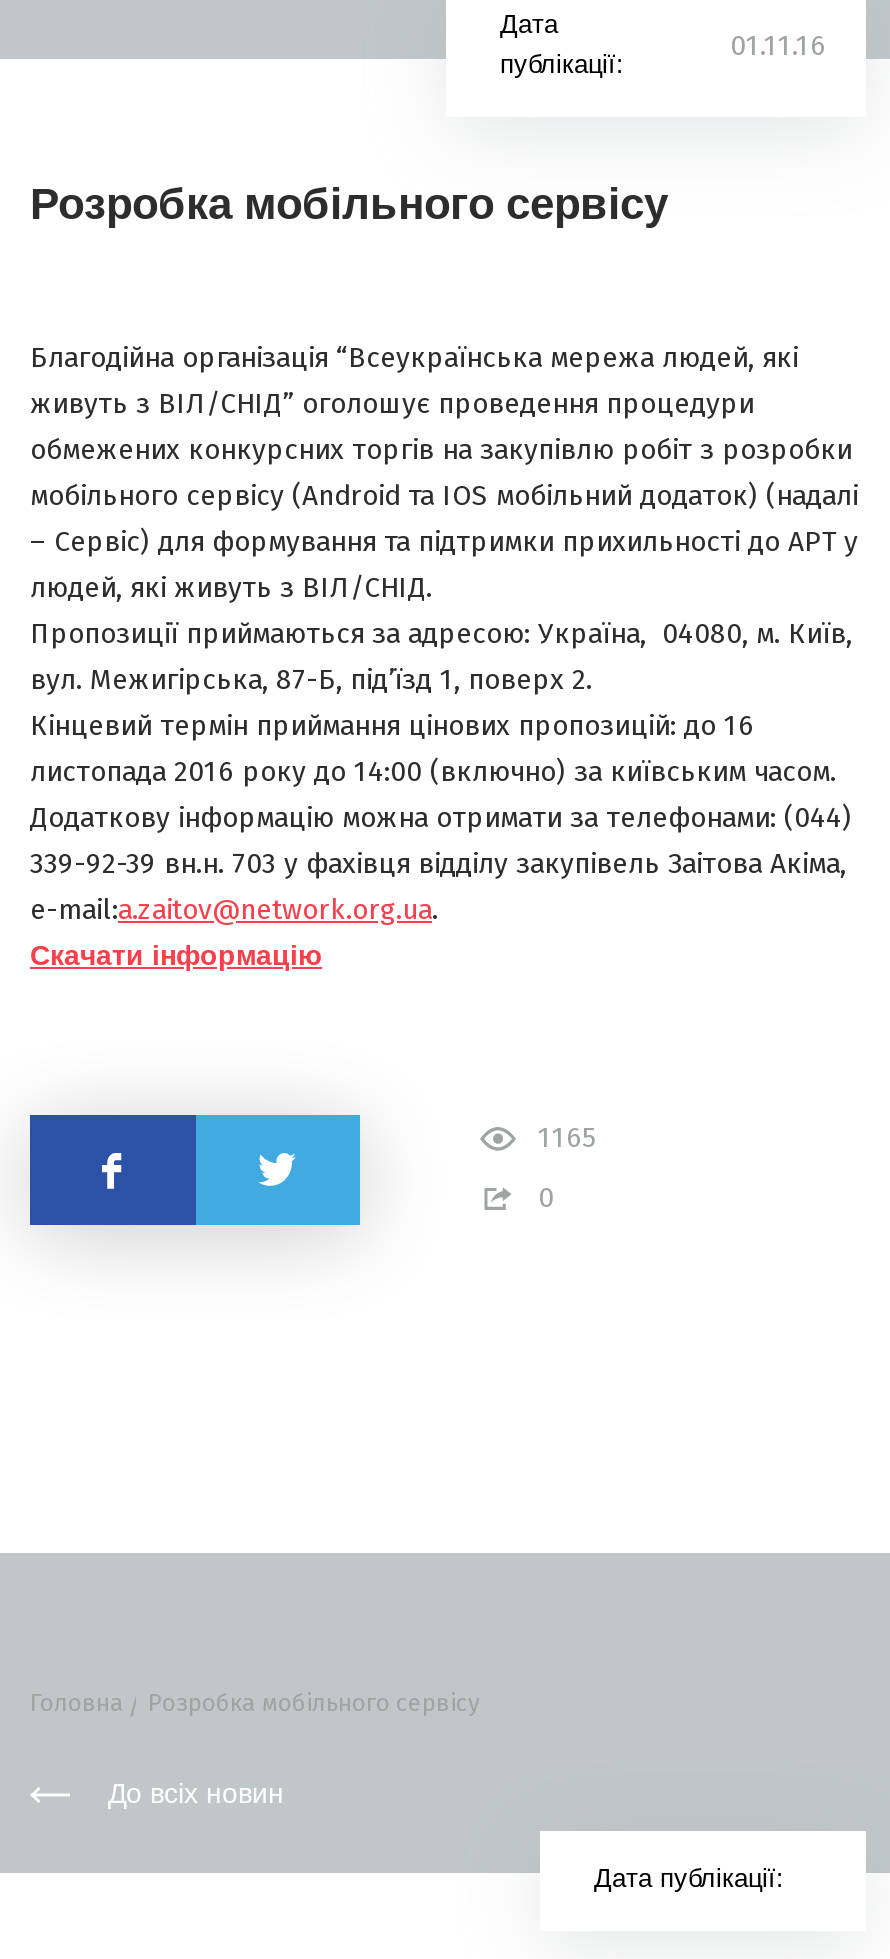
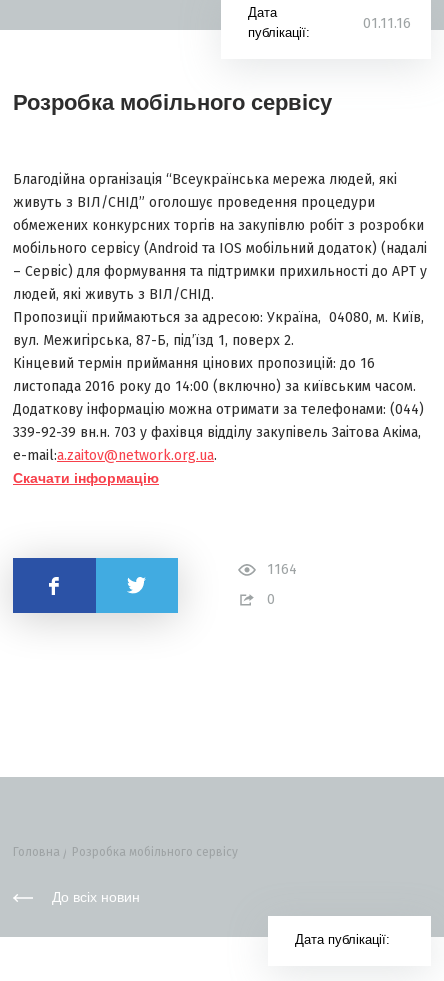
[538,1121,596,1155] 1165 -> [267,561,297,578] 1164

